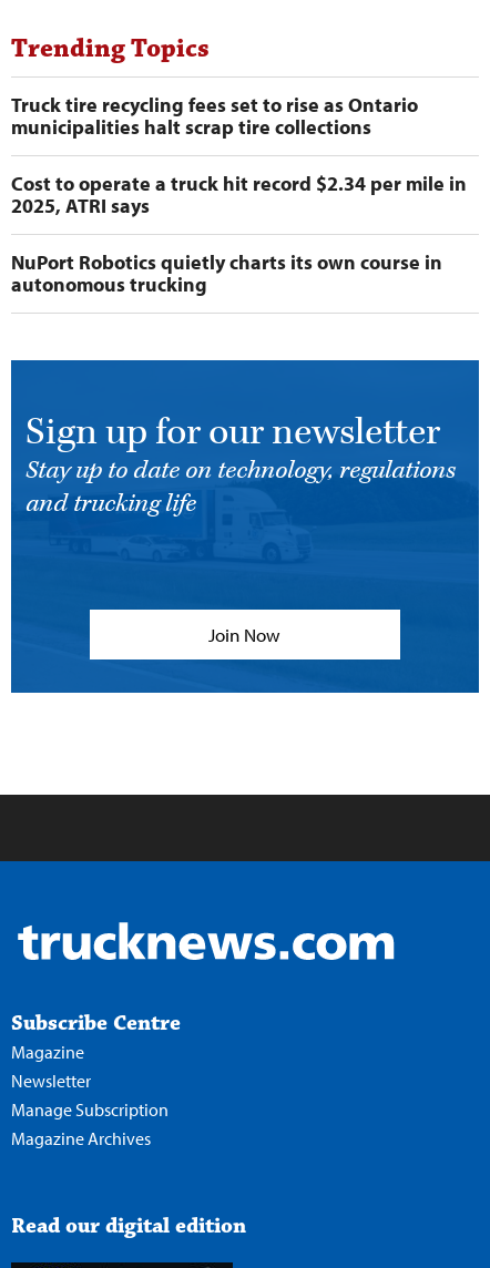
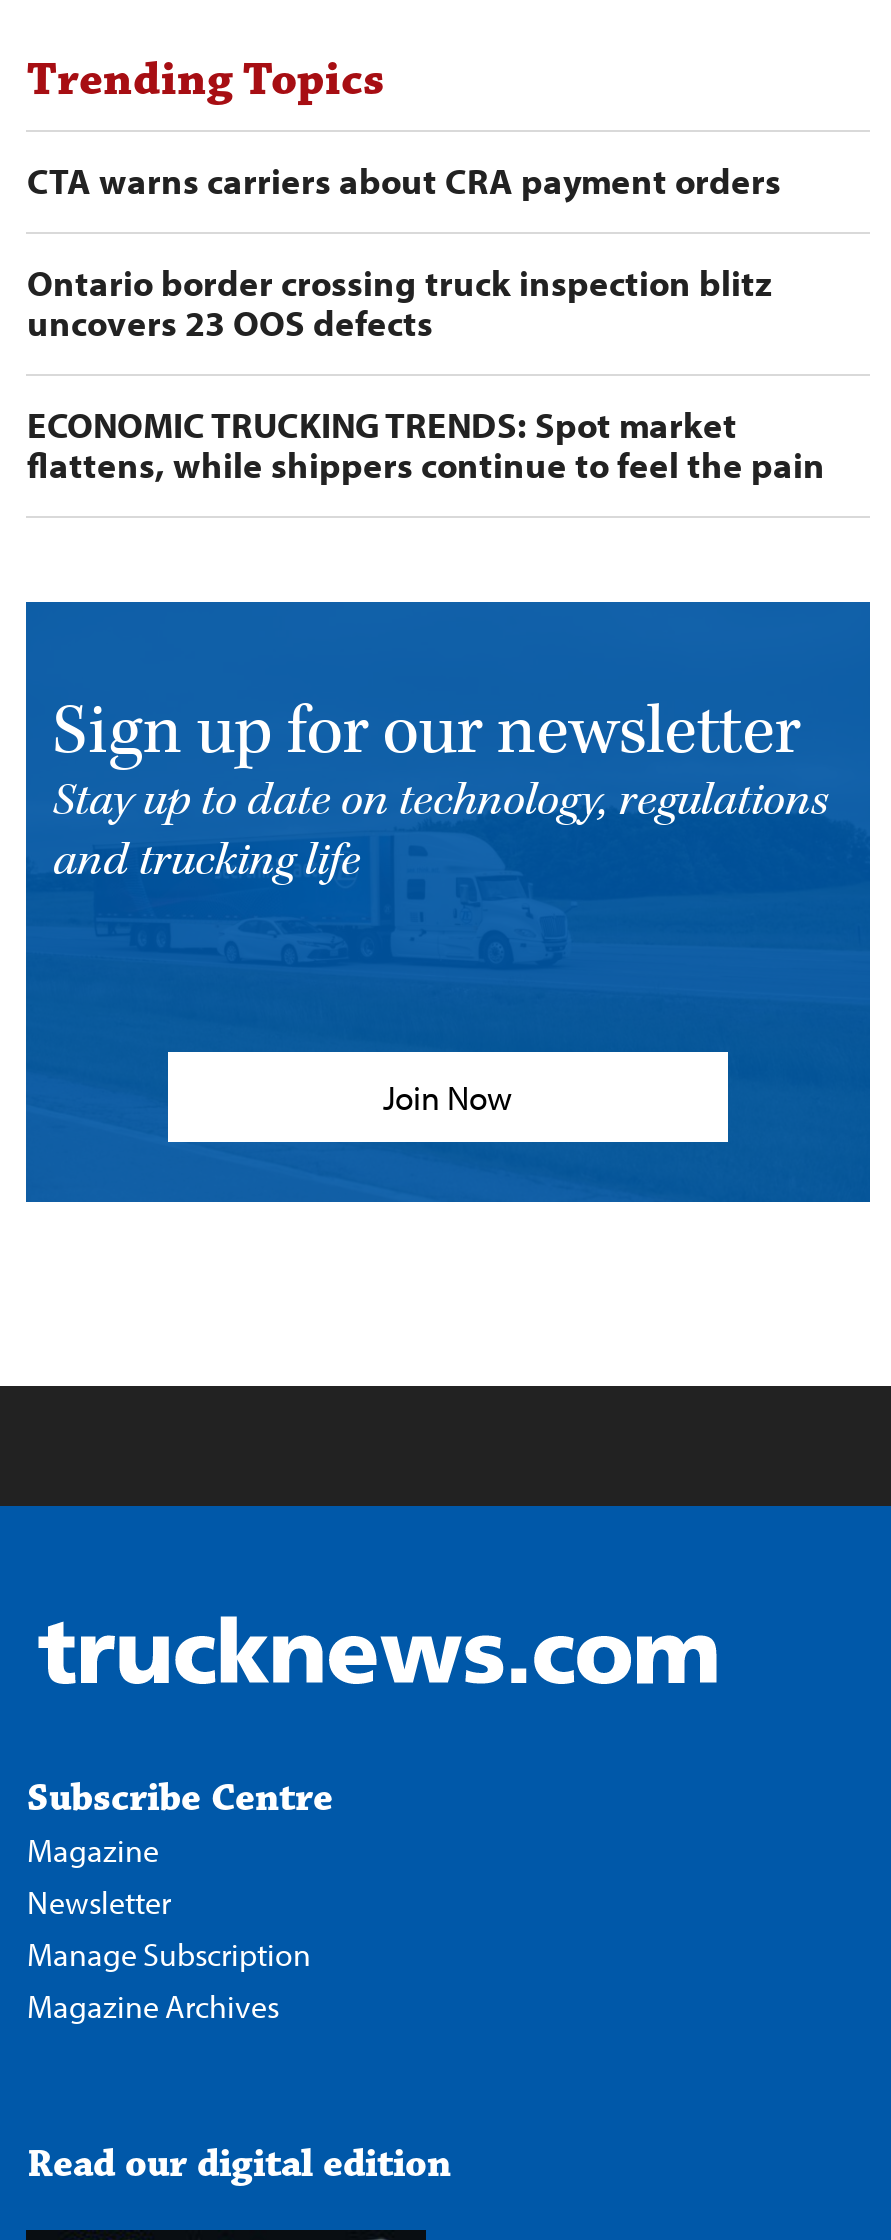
[12,92,418,140] Truck tire recycling fees set to rise as Ontario | municipalities halt scrap tire collections -> [27,158,781,204] CTA warns carriers about CRA payment orders
[12,171,467,218] Cost to operate a truck hit record $2.34 per mile in | 2025, ATRI says -> [27,260,771,346] Ontario border crossing truck inspection blitz | uncovers 23 OOS defects
[12,249,443,297] NuPort Robotics quietly charts its own course in | autonomous trucking -> [27,402,825,488] ECONOMIC TRUCKING TRENDS: Spot market | flattens, while shippers continue to feel the pain

